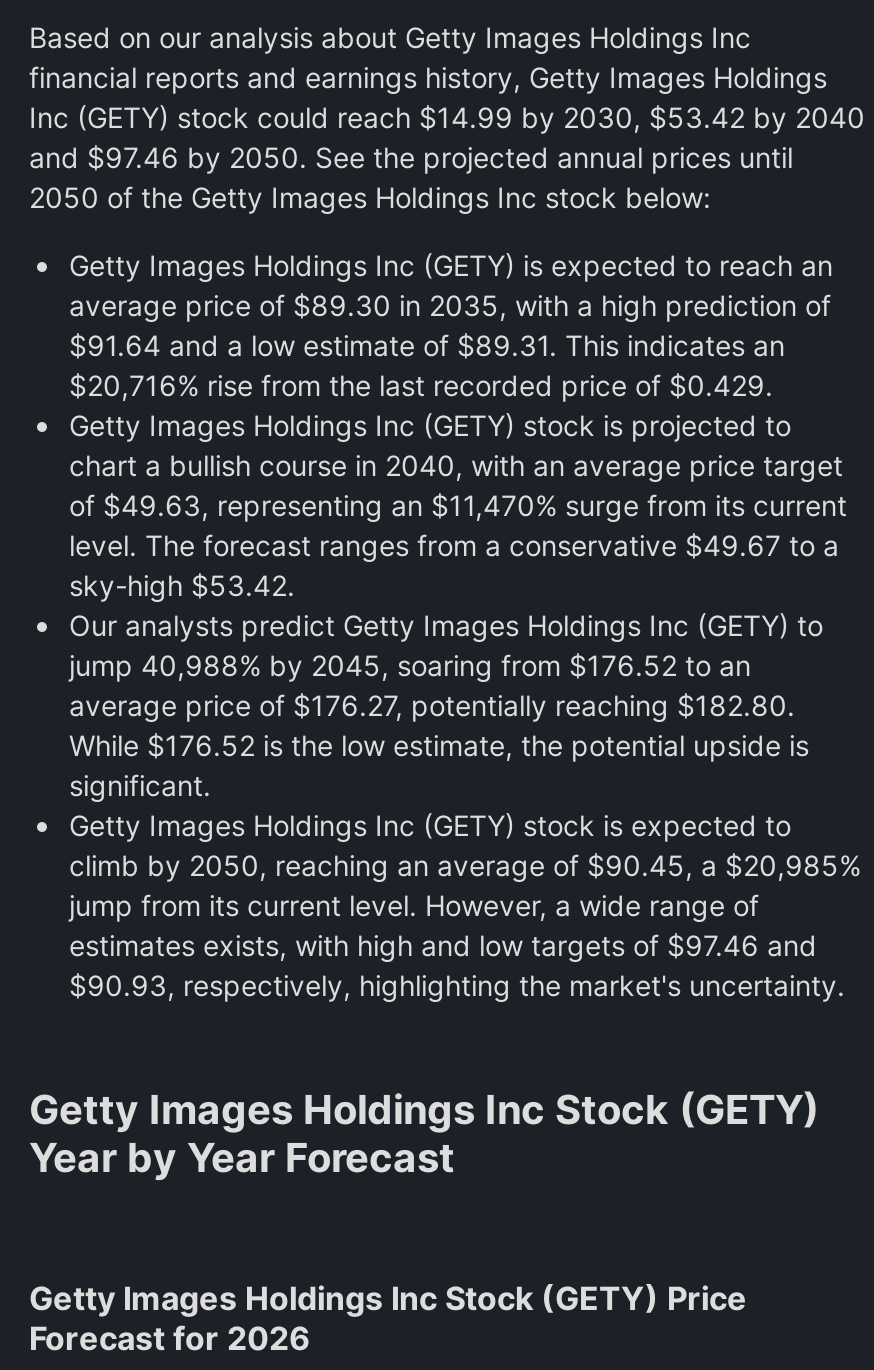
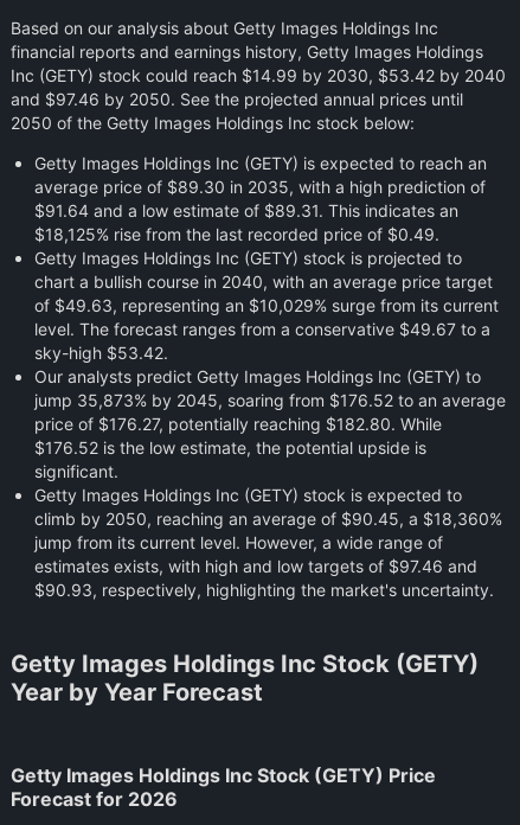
[69,367,773,401] $20,716% rise from the last recorded price of $0.429. -> [34,223,439,244] $18,125% rise from the last recorded price of $0.49.
[69,487,847,521] of $49.63, representing an $11,470% surge from its current -> [34,295,499,315] of $49.63, representing an $10,029% surge from its current
[69,647,809,761] jump 40,988% by 2045, soaring from $176.52 to an | average price of $176.27, potentially reaching $182.80. | While $176.52 is the low estimate, the potential upside is -> [34,389,506,457] jump 35,873% by 2045, soaring from $176.52 to an average | price of $176.27, potentially reaching $182.80. While | $176.52 is the low estimate, the potential upside is
[69,847,861,881] climb by 2050, reaching an average of $90.45, a $20,985% -> [34,508,502,528] climb by 2050, reaching an average of $90.45, a $18,360%

